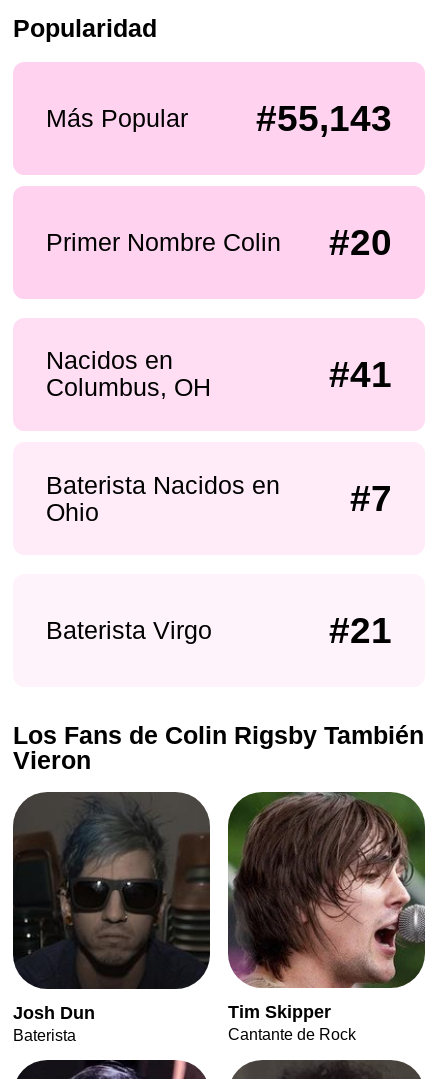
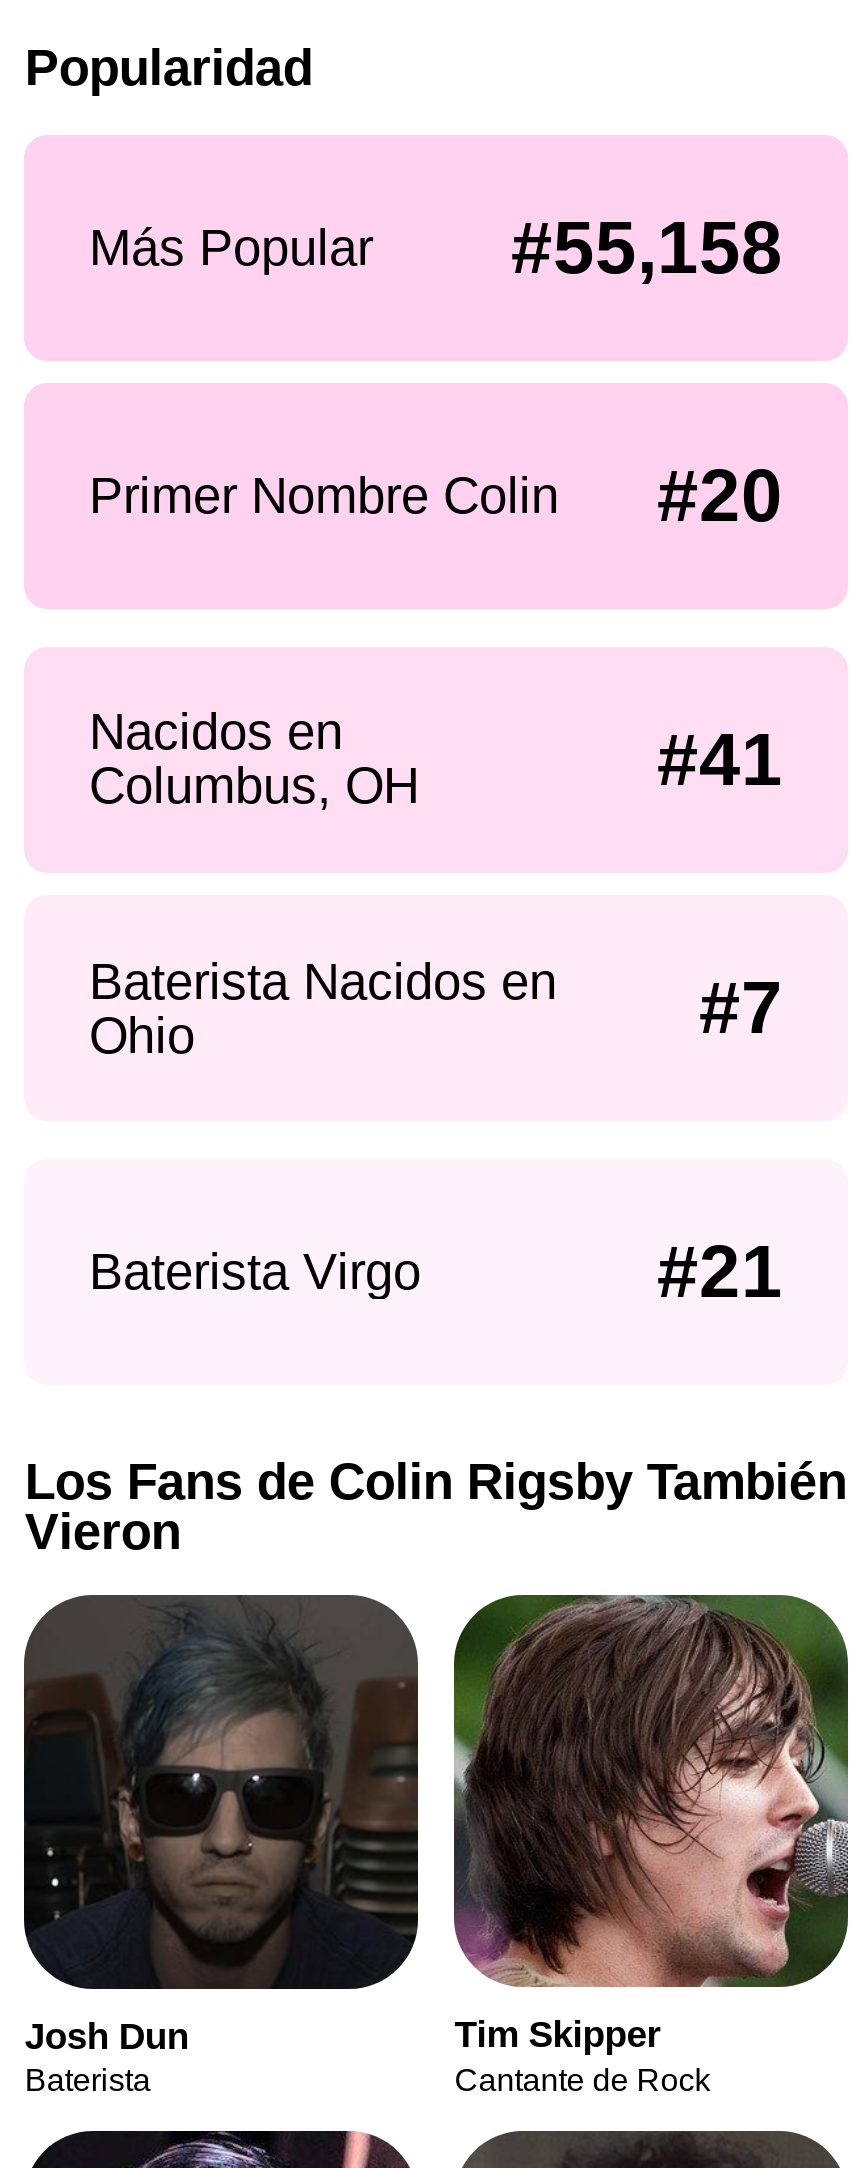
[256,98,392,139] #55,143 -> [511,207,783,289] #55,158

